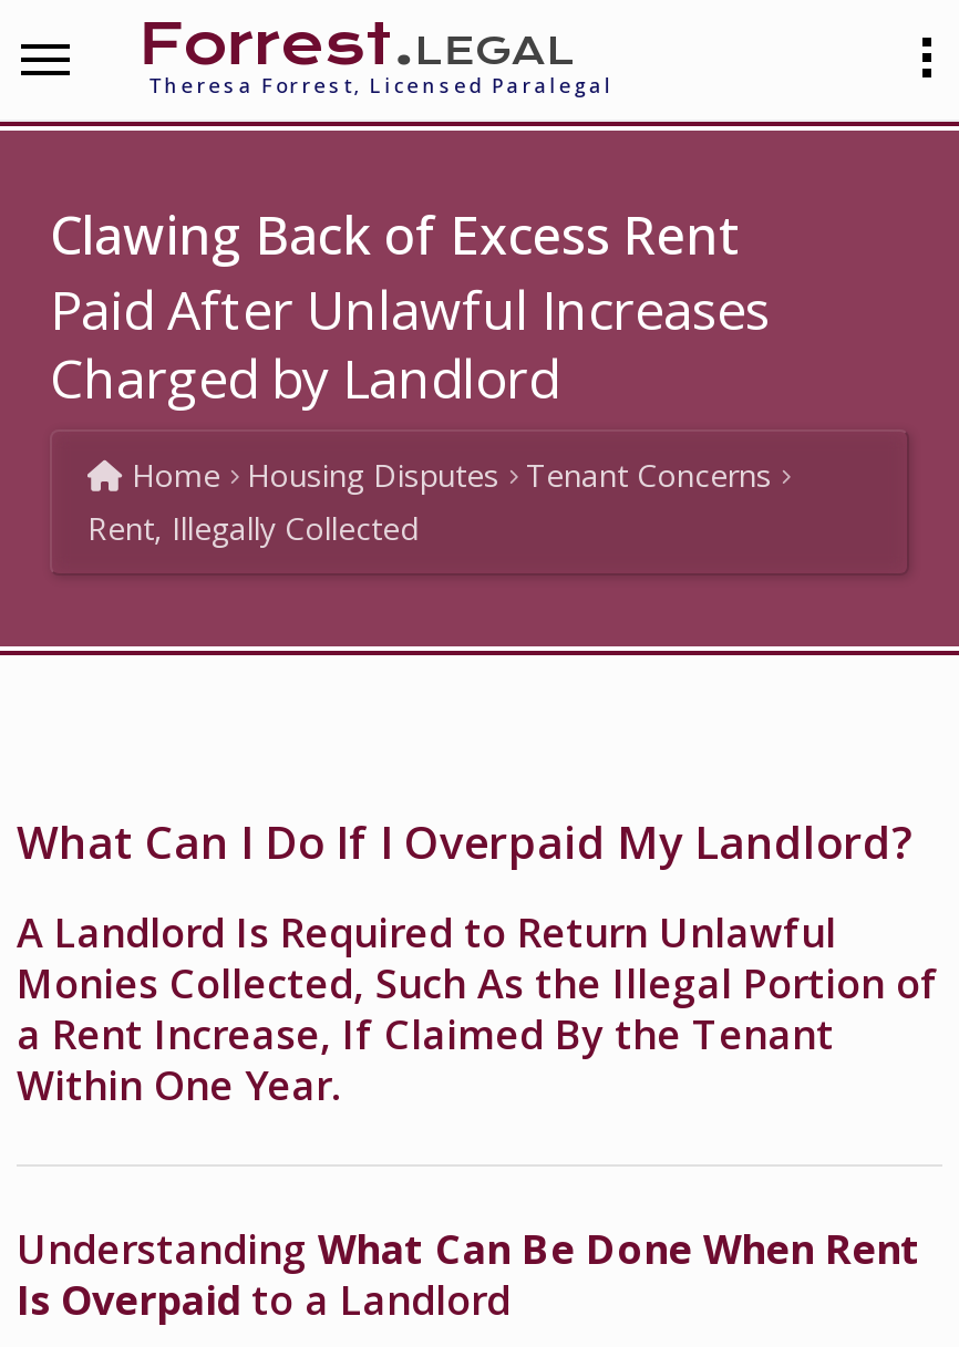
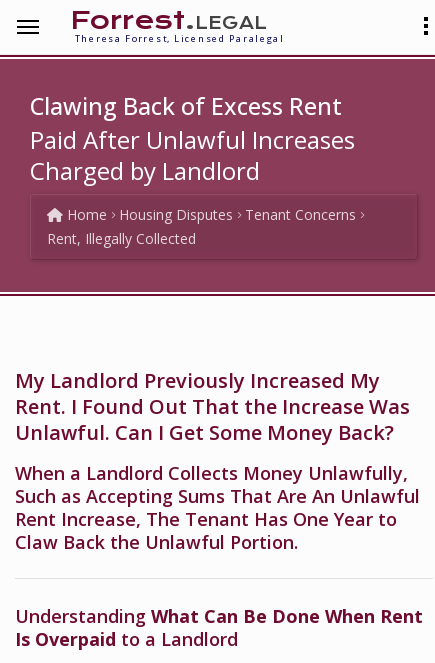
[17,812,911,872] What Can I Do If I Overpaid My Landlord? -> [15,367,410,446] My Landlord Previously Increased My | Rent. I Found Out That the Increase Was | Unlawful. Can I Get Some Money Back?
[17,905,938,1111] A Landlord Is Required to Return Unlawful | Monies Collected, Such As the Illegal Portion of | a Rent Increase, If Claimed By the Tenant | Within One Year. -> [15,461,420,554] When a Landlord Collects Money Unlawfully, | Such as Accepting Sums That Are An Unlawful | Rent Increase, The Tenant Has One Year to | Claw Back the Unlawful Portion.

